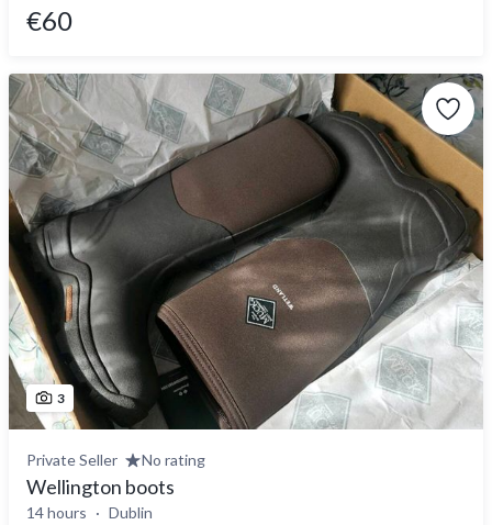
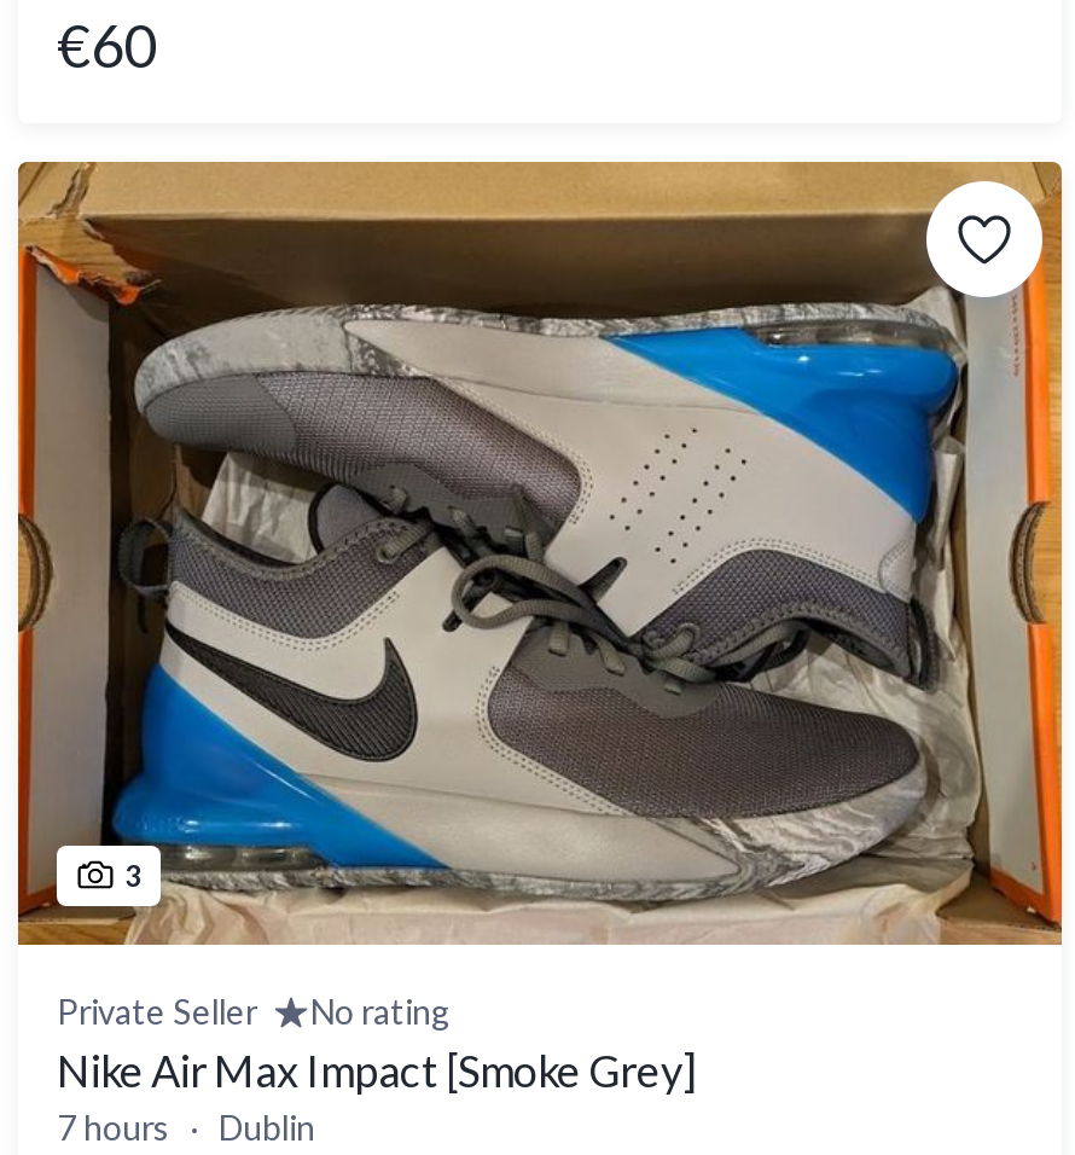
[8,72,484,522] [image] | Wellington boots | 14 hours -> [16,159,1064,1148] [image] | Nike Air Max Impact [Smoke Grey] | 7 hours

